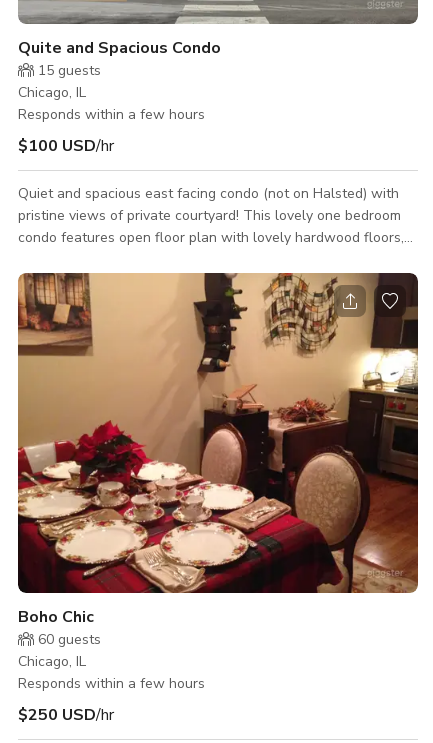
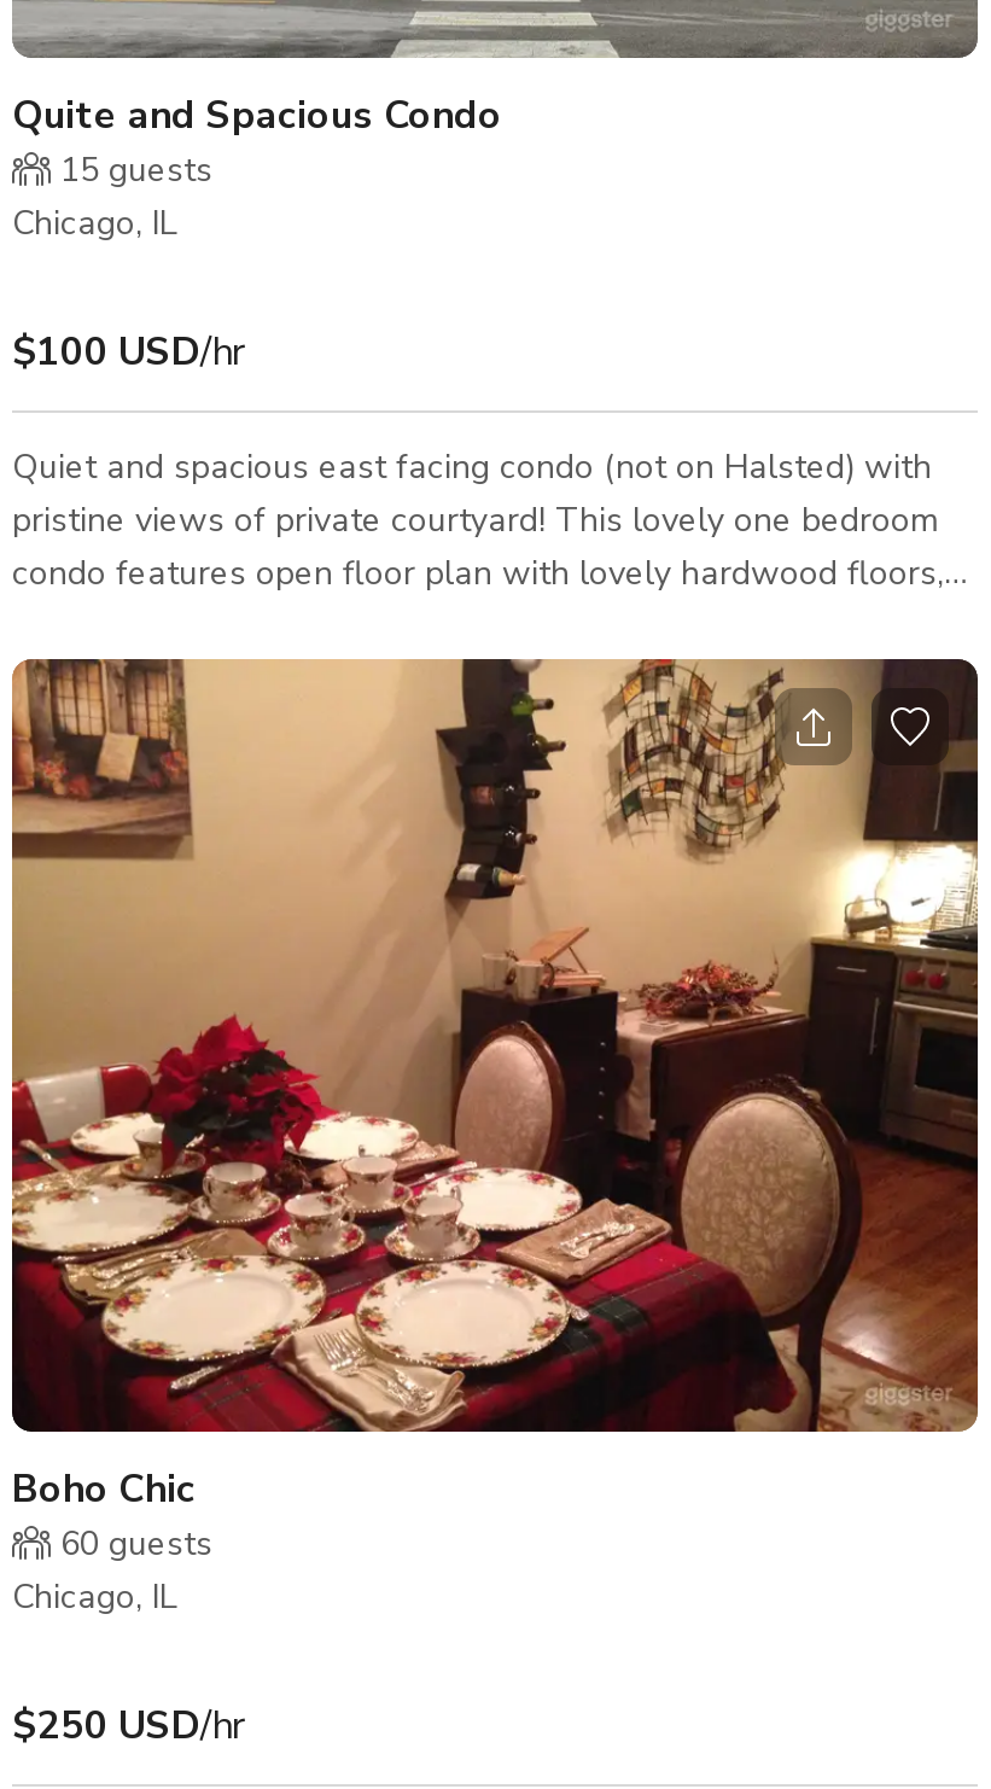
[18,105,205,124] Responds within a few hours -> none
[18,674,205,693] Responds within a few hours -> none

